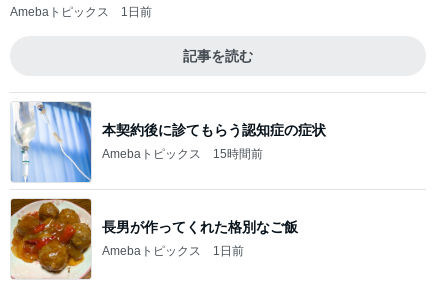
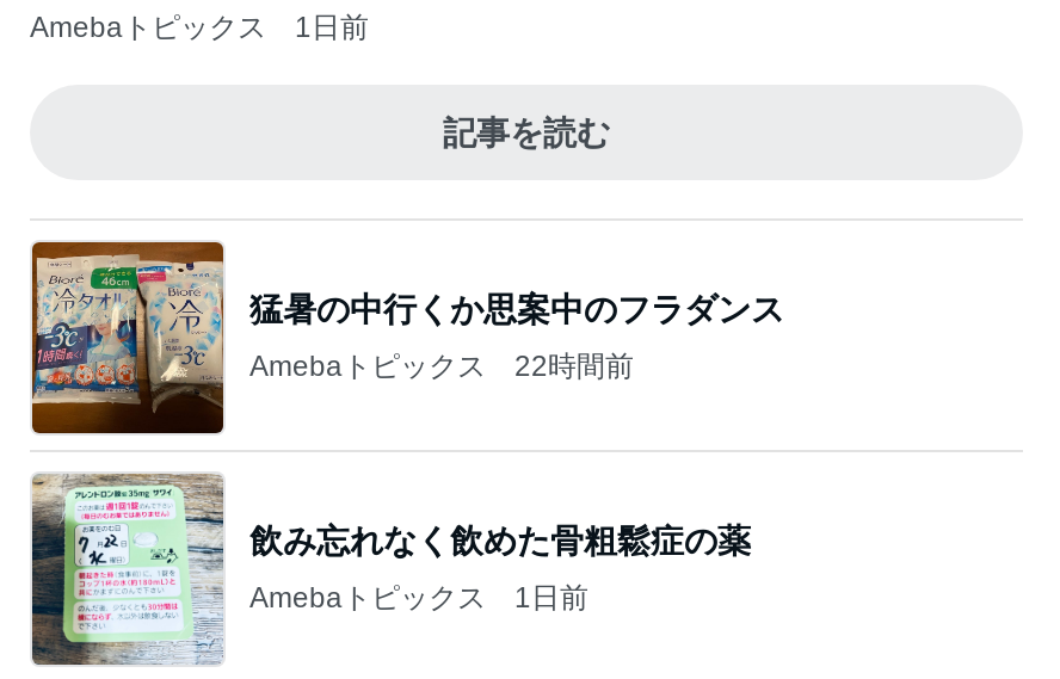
[11,101,326,183] [image] | 本契約後に診てもらう認知症の症状 -> [30,240,784,436] [image] | 猛暑の中行くか思案中のフラダンス
[102,146,263,160] Amebaトピックス 15時間前 -> [249,348,634,382] Amebaトピックス 22時間前
[10,198,298,279] [image] | 長男が作ってくれた格別なご飯 -> [30,474,751,667] [image] | 飲み忘れなく飲めた骨粗鬆症の薬

